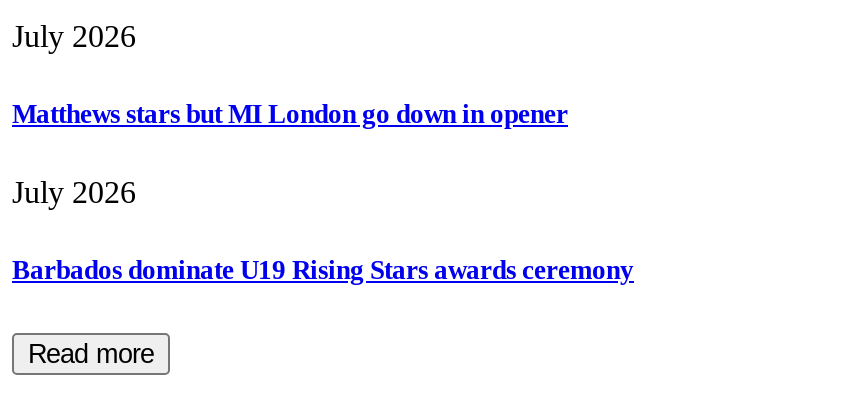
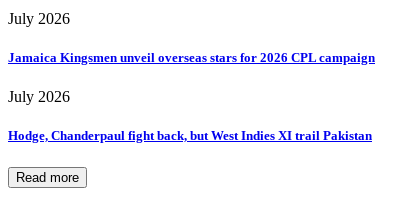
[12,99,568,129] Matthews stars but MI London go down in opener -> [8,50,375,65] Jamaica Kingsmen unveil overseas stars for 2026 CPL campaign
[12,256,634,286] Barbados dominate U19 Rising Stars awards ceremony -> [8,128,372,143] Hodge, Chanderpaul fight back, but West Indies XI trail Pakistan

